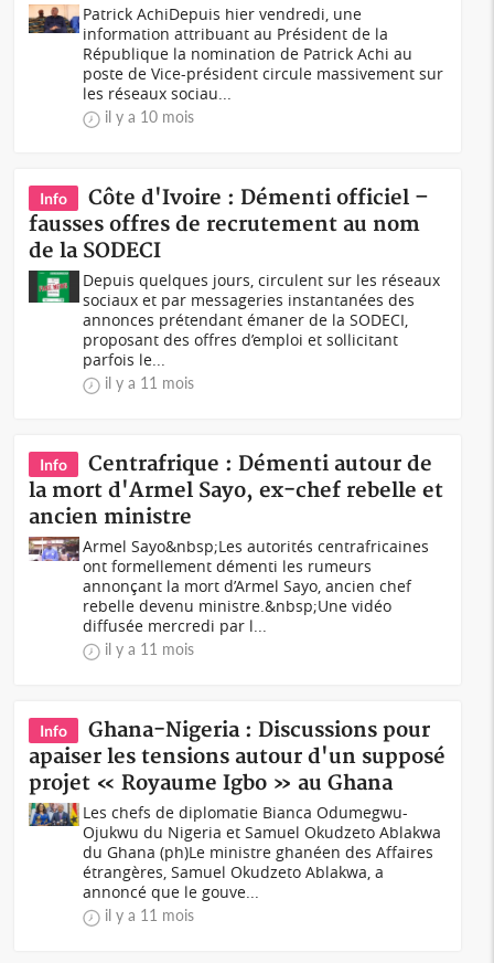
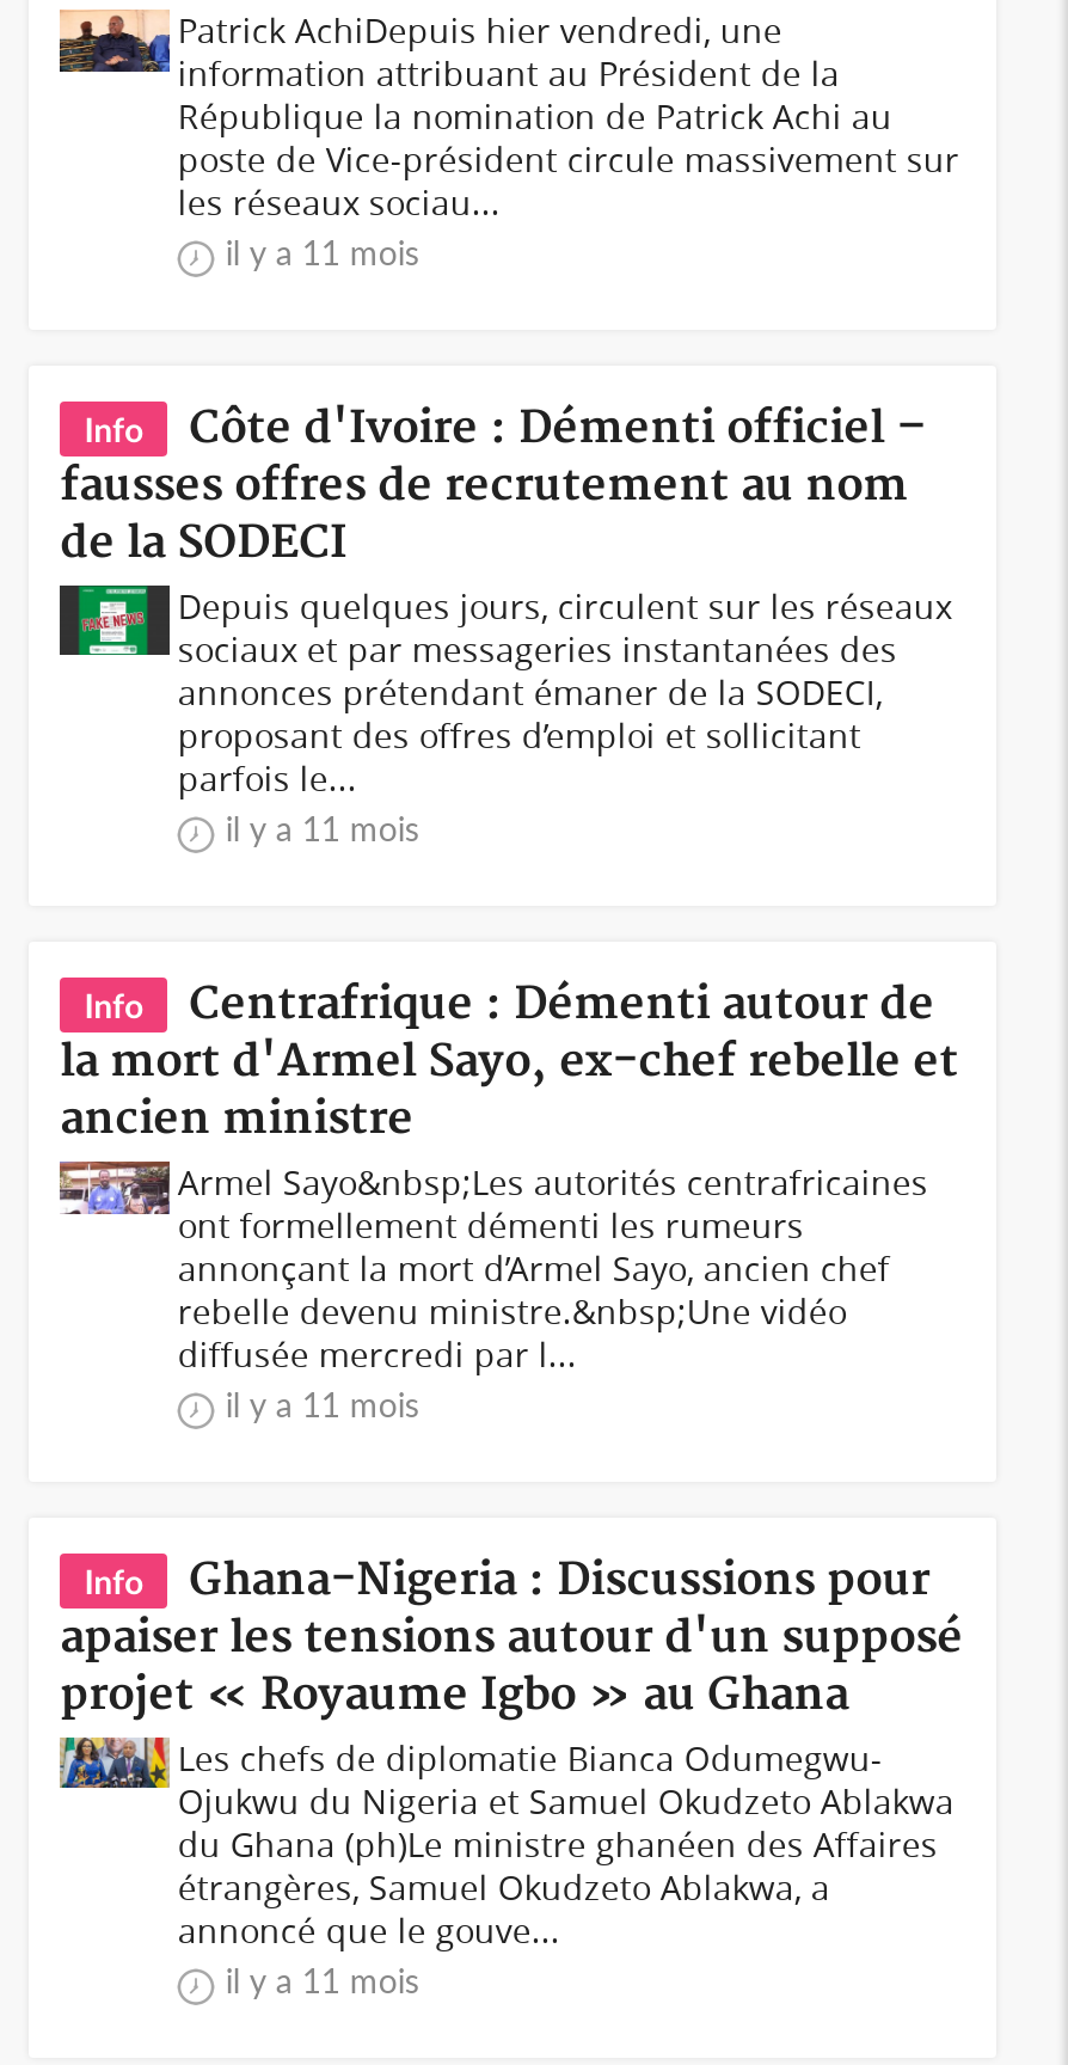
[105,107,194,126] il y a 10 mois -> [225,232,419,272] il y a 11 mois

